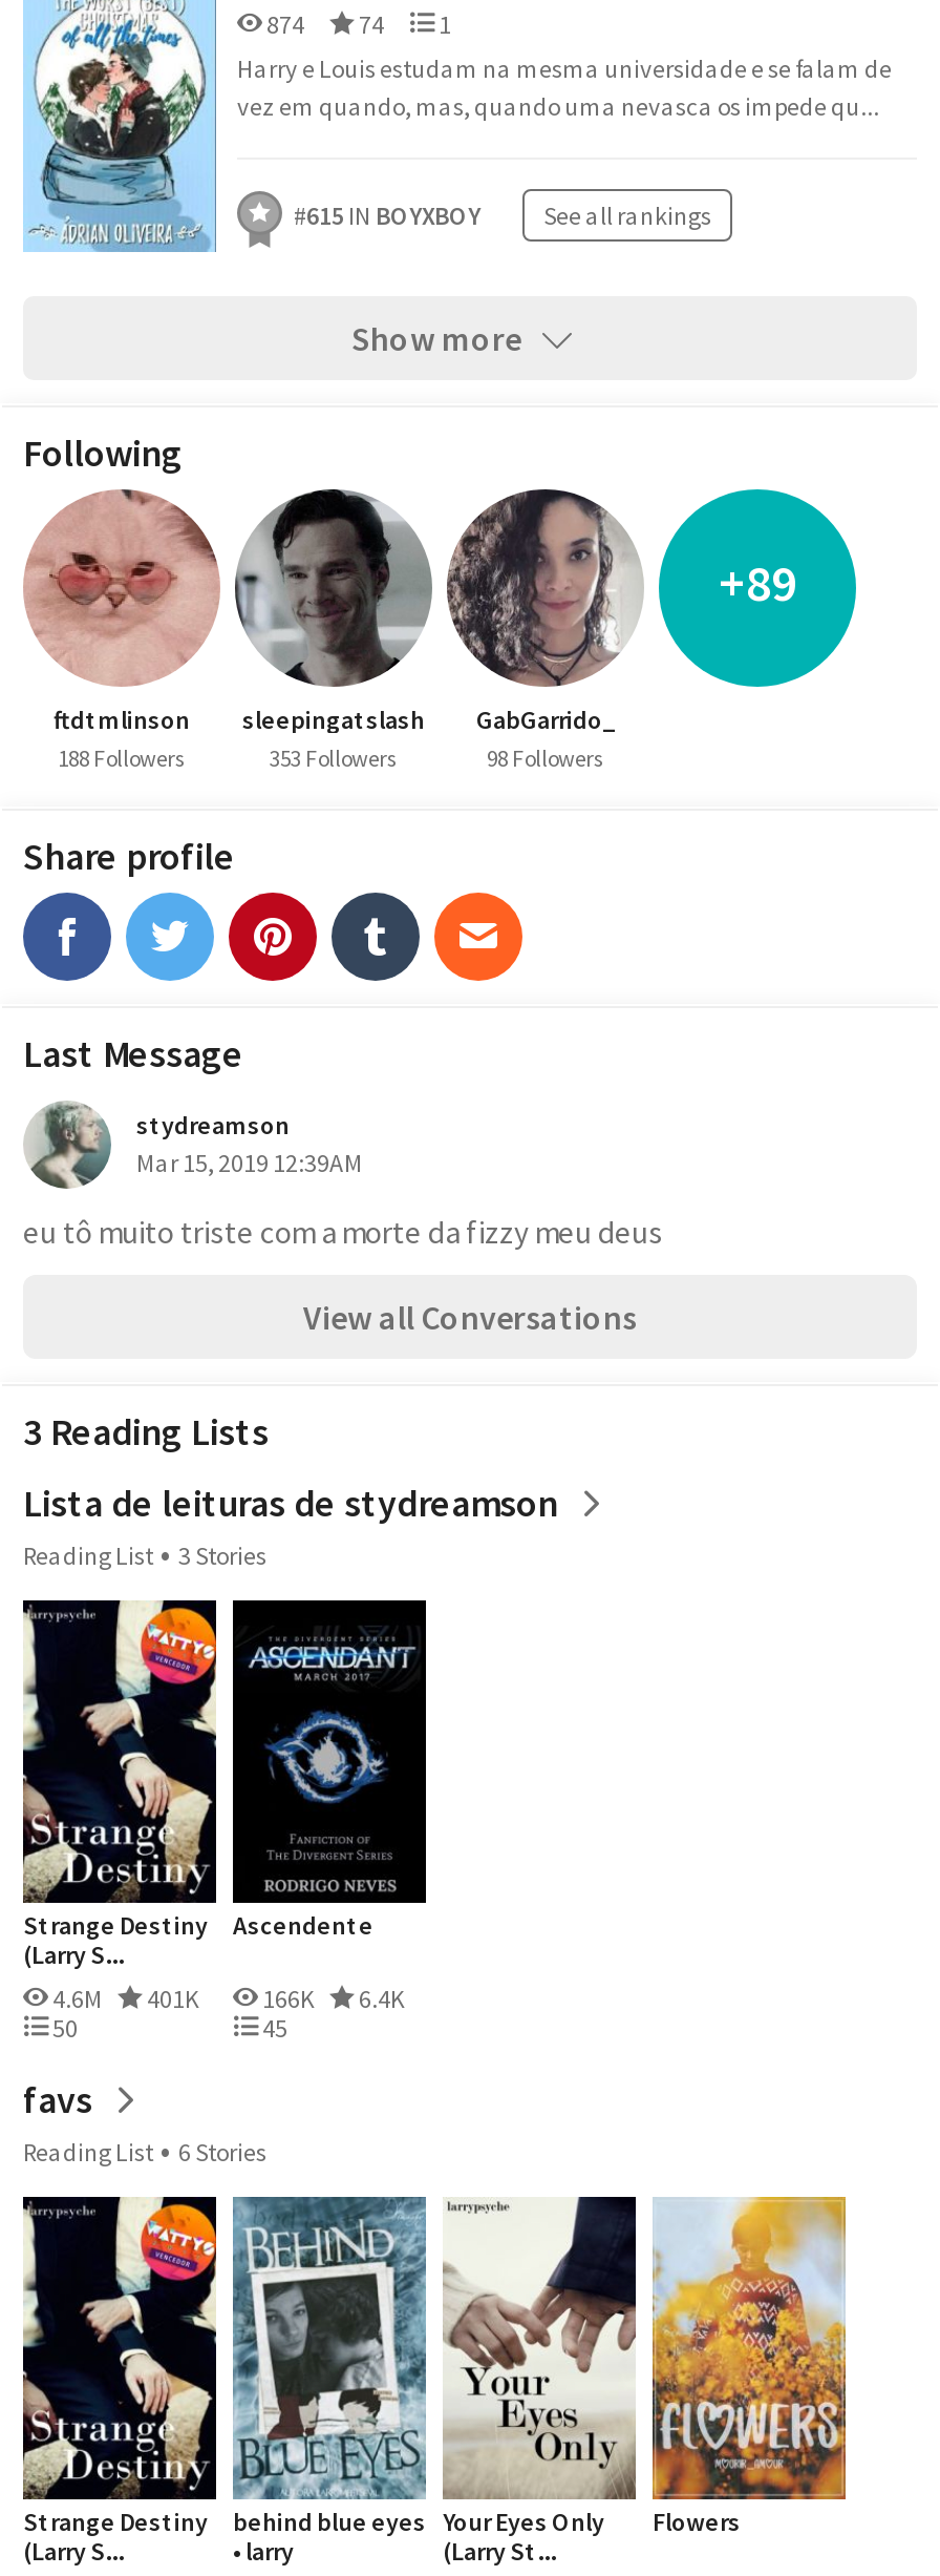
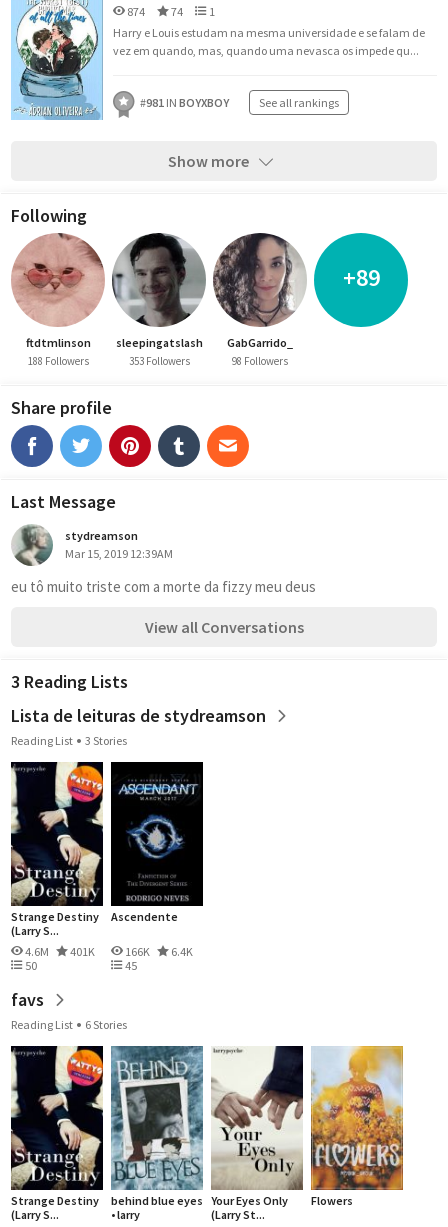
[294,200,711,231] #615 IN BOYXBOY See all rankings -> [140,95,339,110] #981 IN BOYXBOY See all rankings

